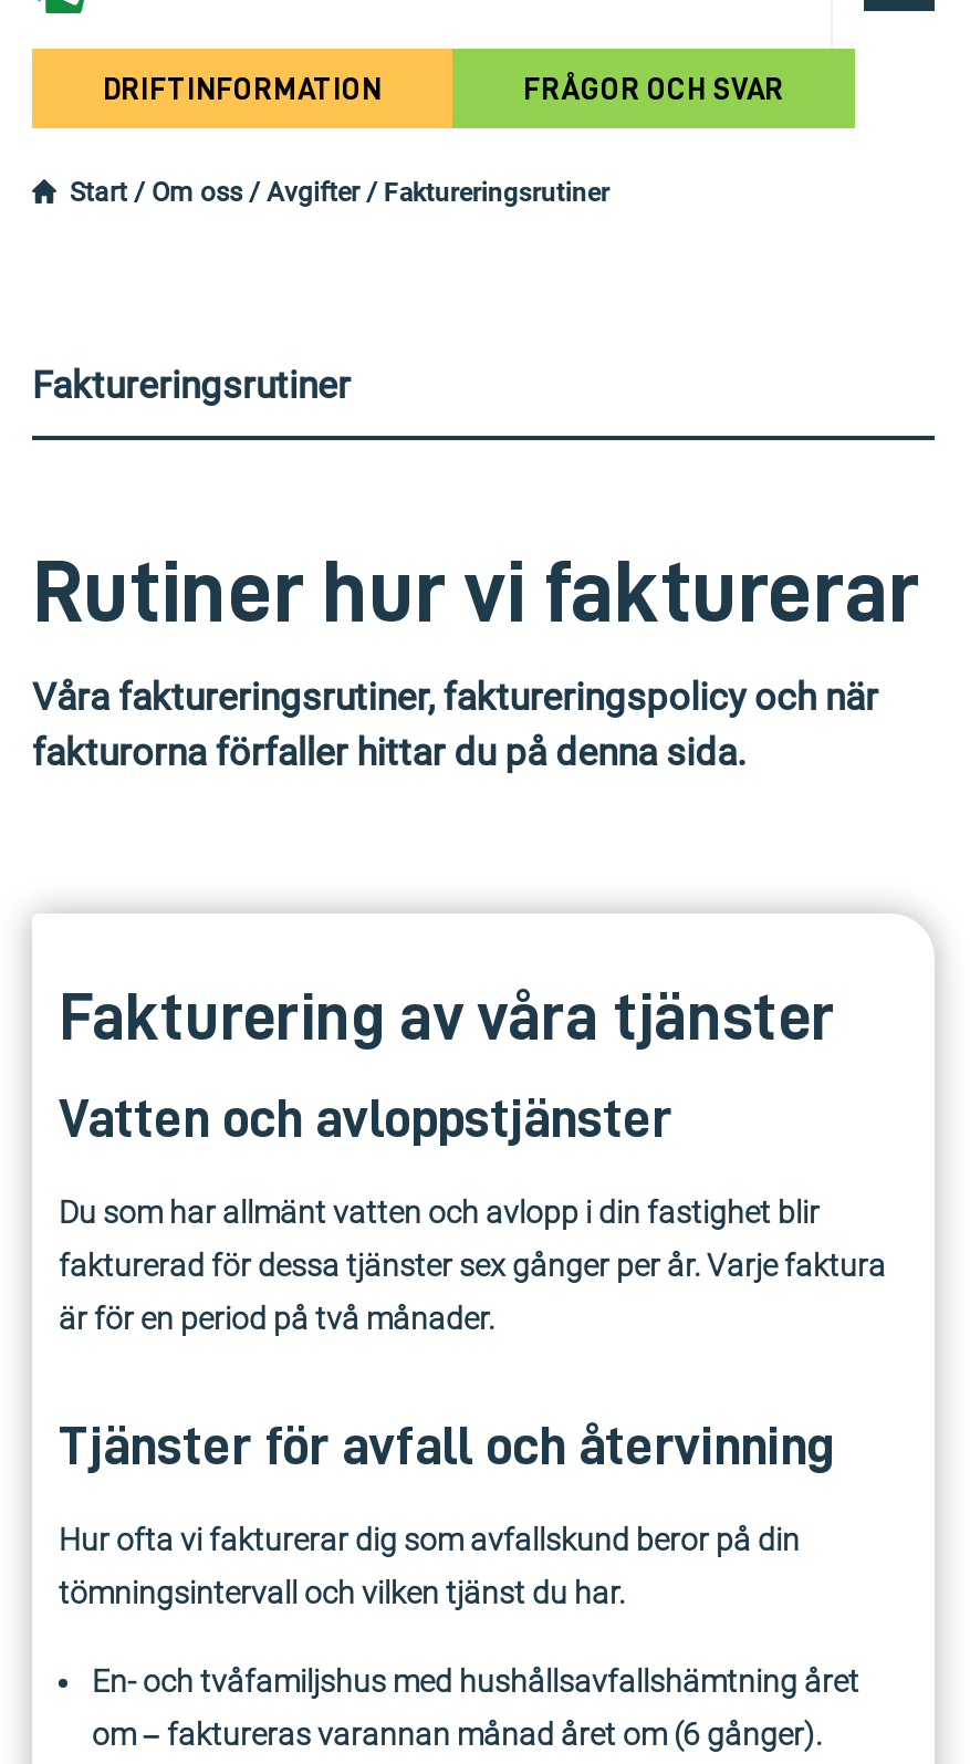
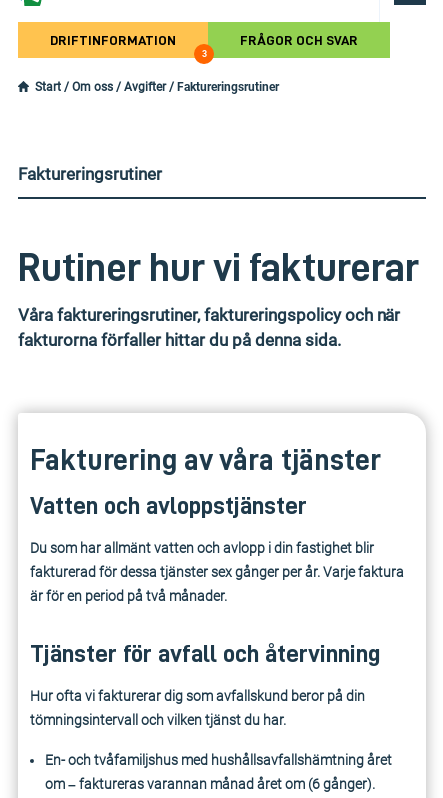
none -> [201,48,206,58] 3

